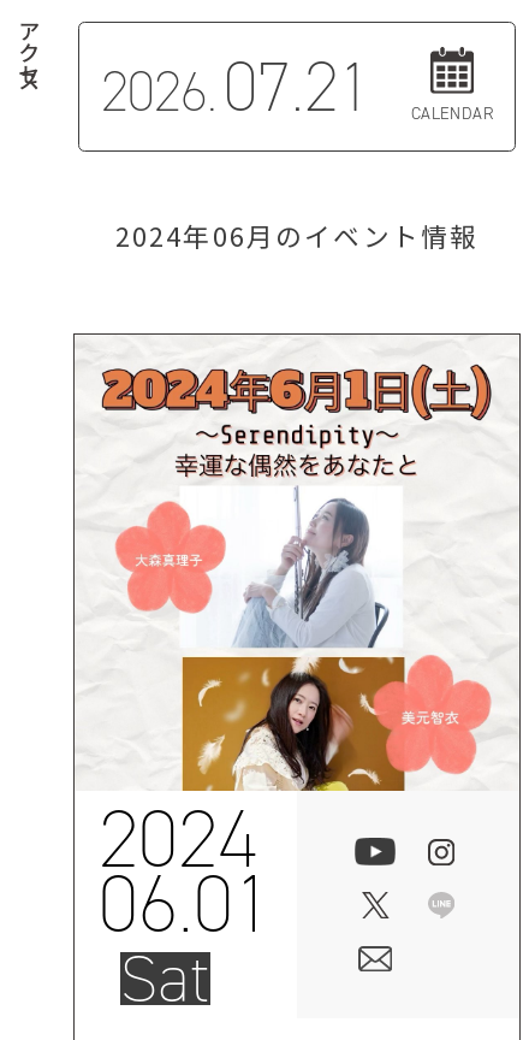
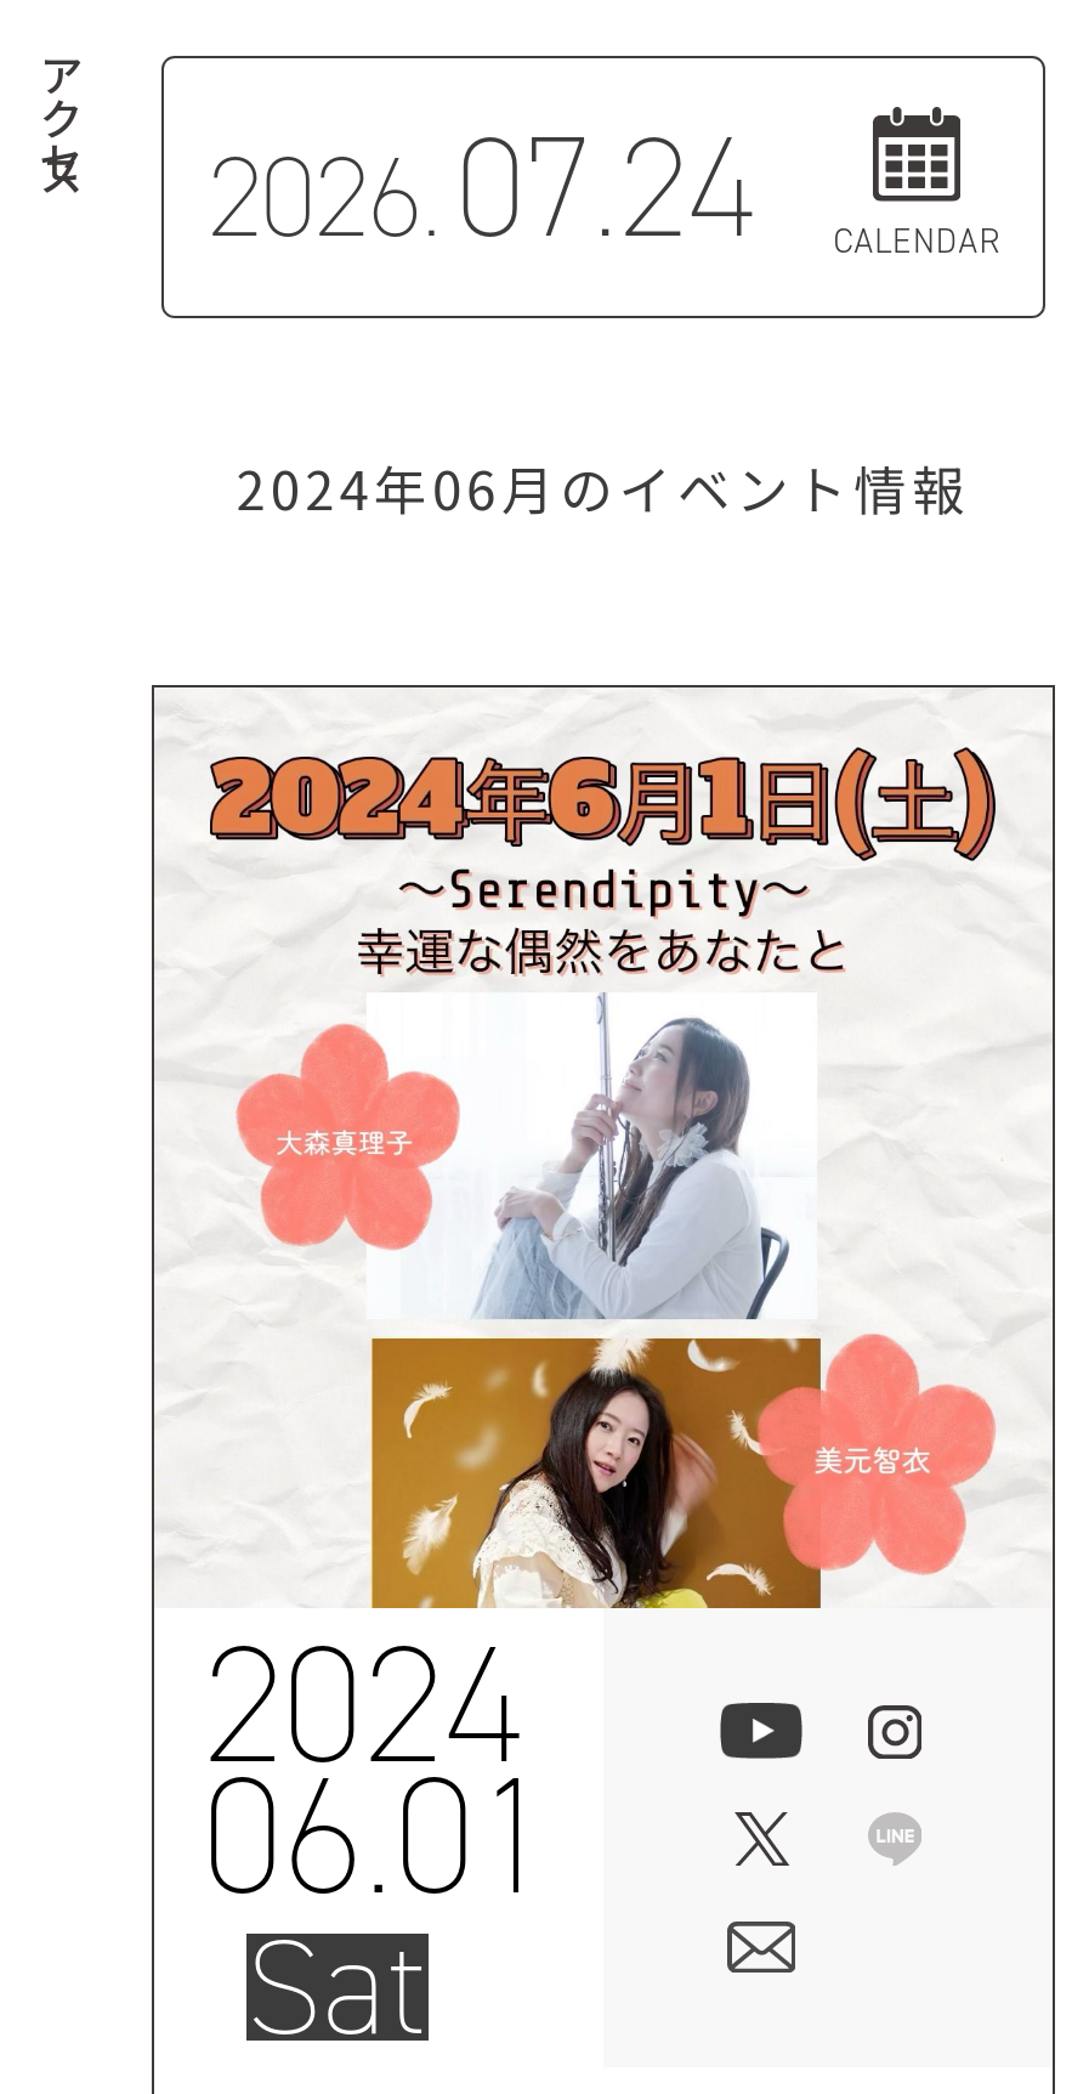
[101,43,372,130] 2026. 07.21 -> [207,99,755,274] 2026. 07.24

